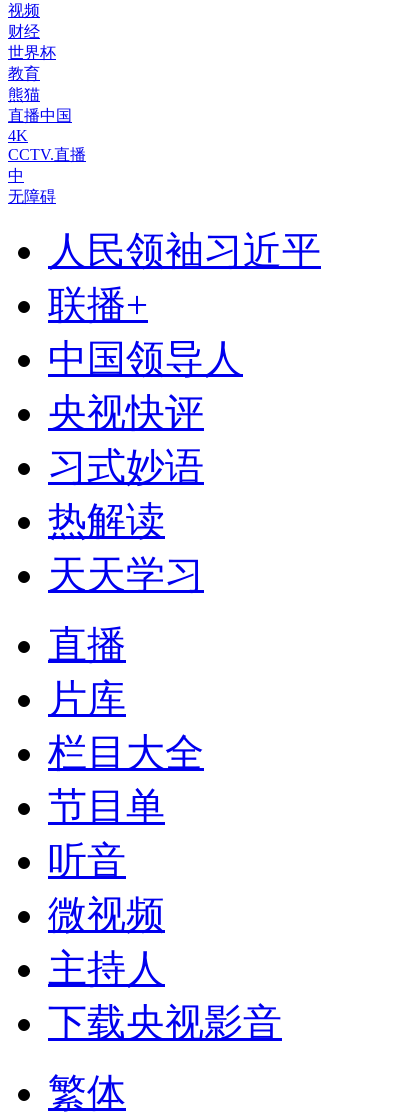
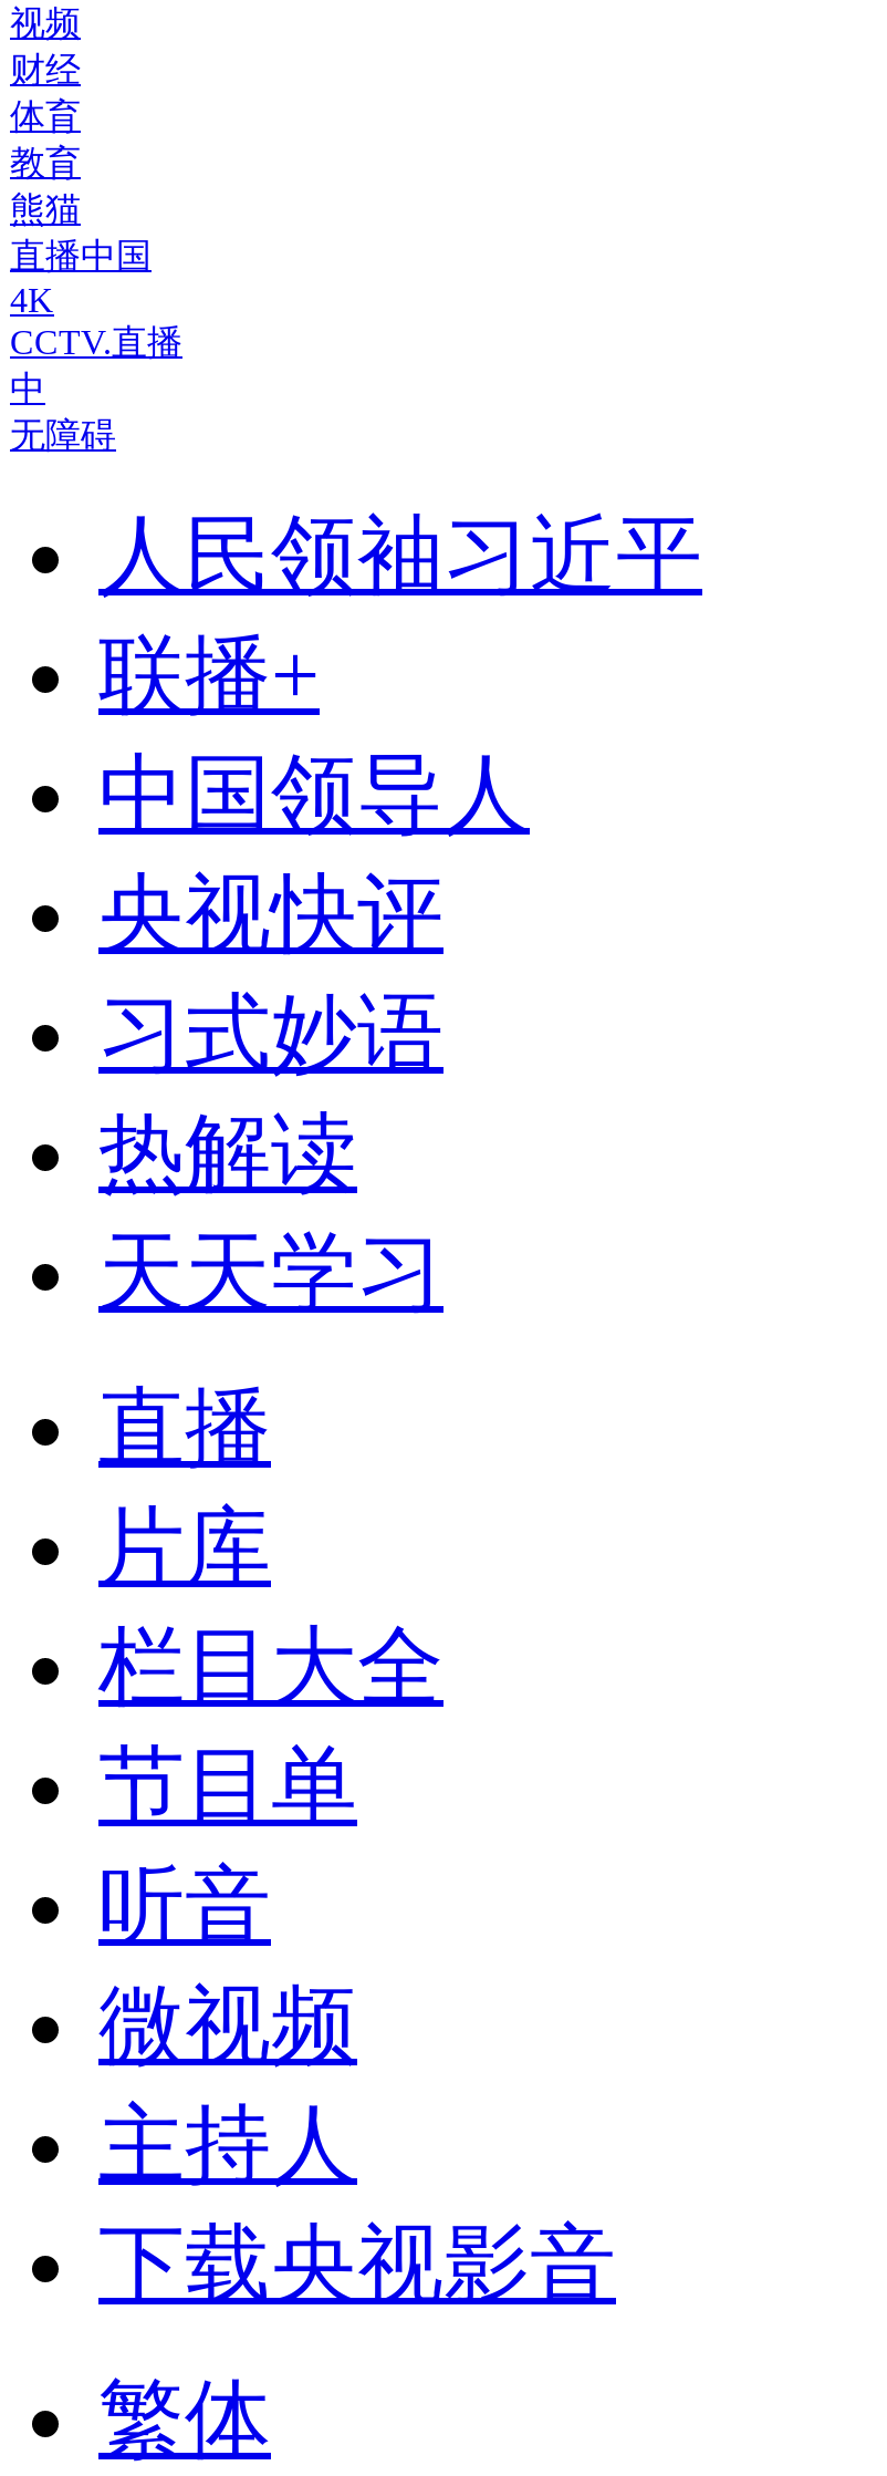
[8,44,56,61] 世界杯 -> [10,97,81,135] 体育

